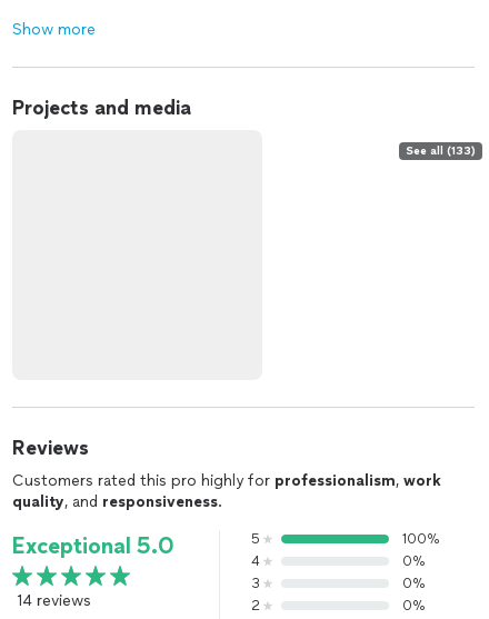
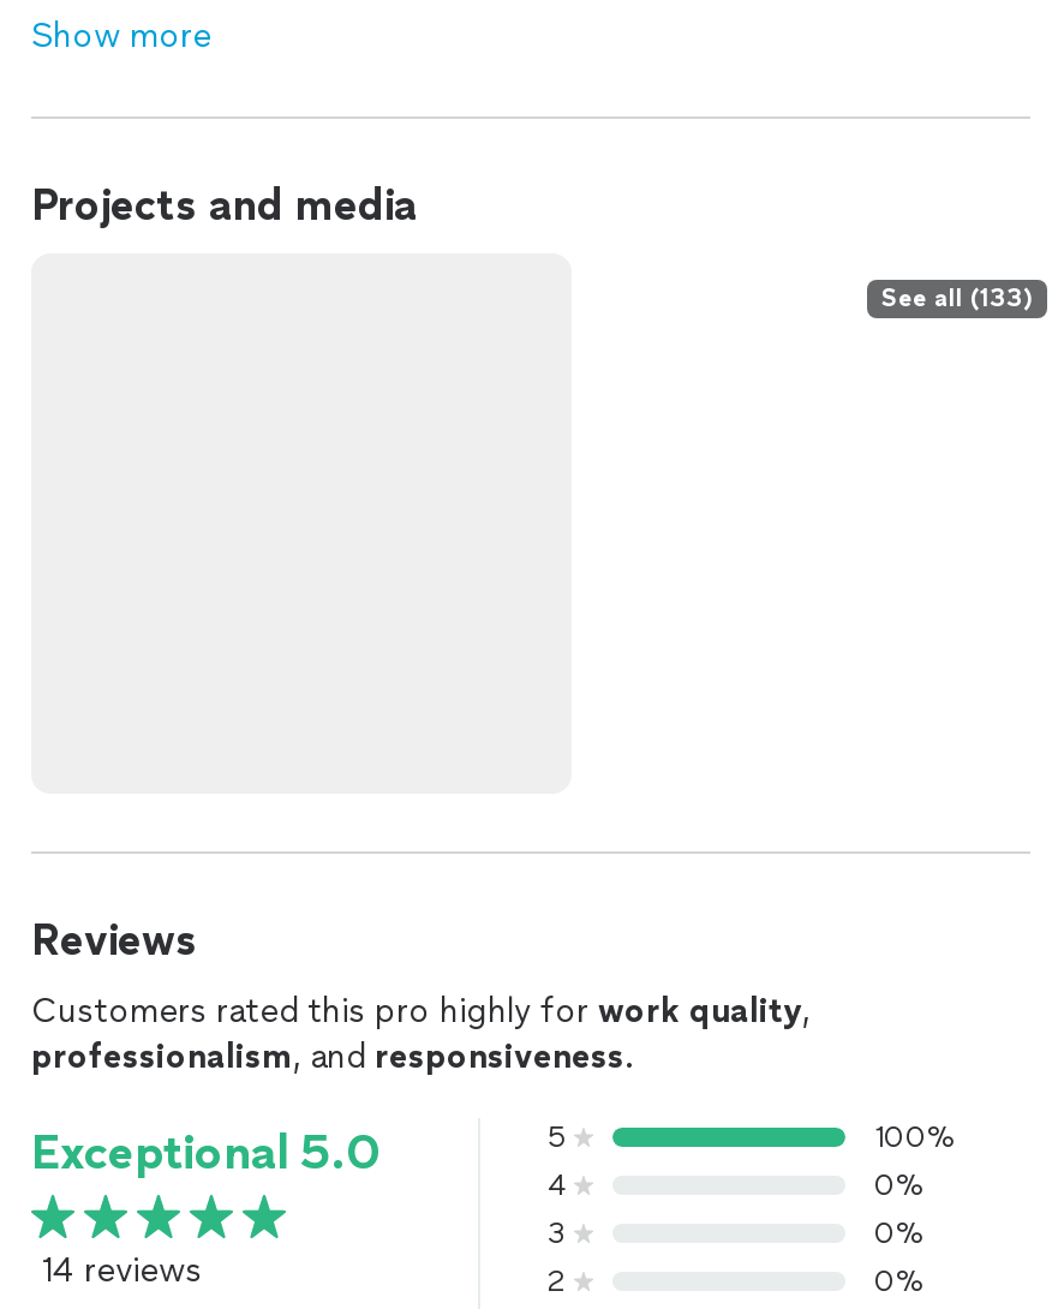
[12,471,441,490] Customers rated this pro highly for professionalism, work -> [31,991,809,1032] Customers rated this pro highly for work quality,
[12,492,222,511] quality, and responsiveness. -> [31,1036,634,1077] professionalism, and responsiveness.

